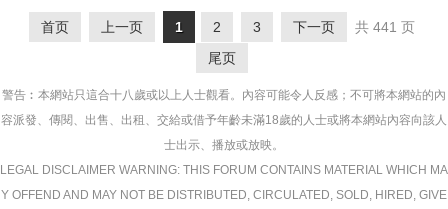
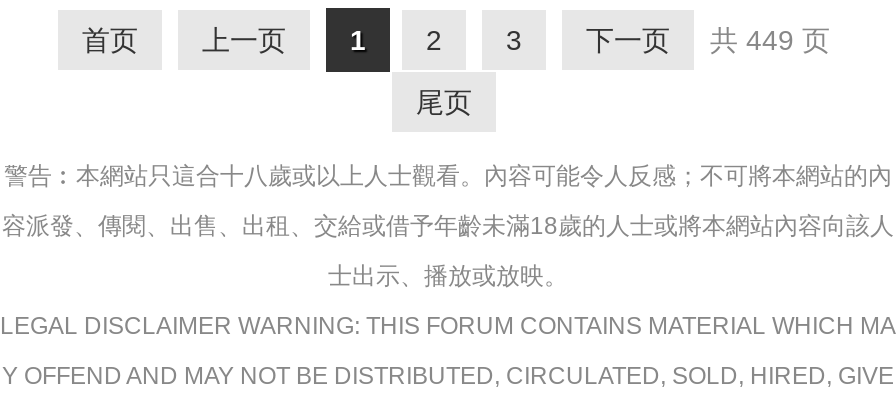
[41,19,419,35] 首页 上一页 1 2 3 下一页 共 441 页 -> [82,24,838,56] 首页 上一页 1 2 3 下一页 共 449 页

